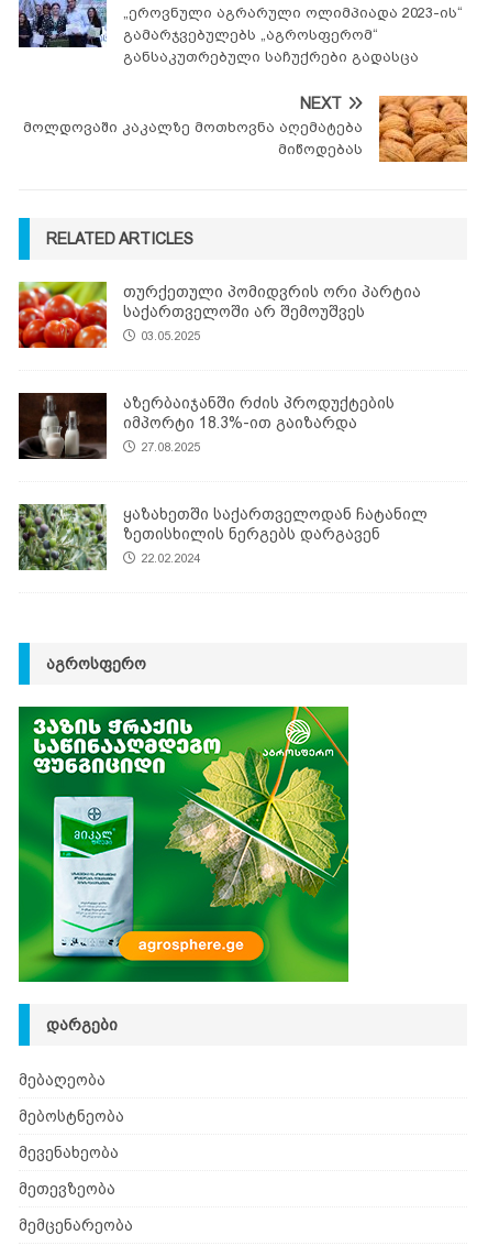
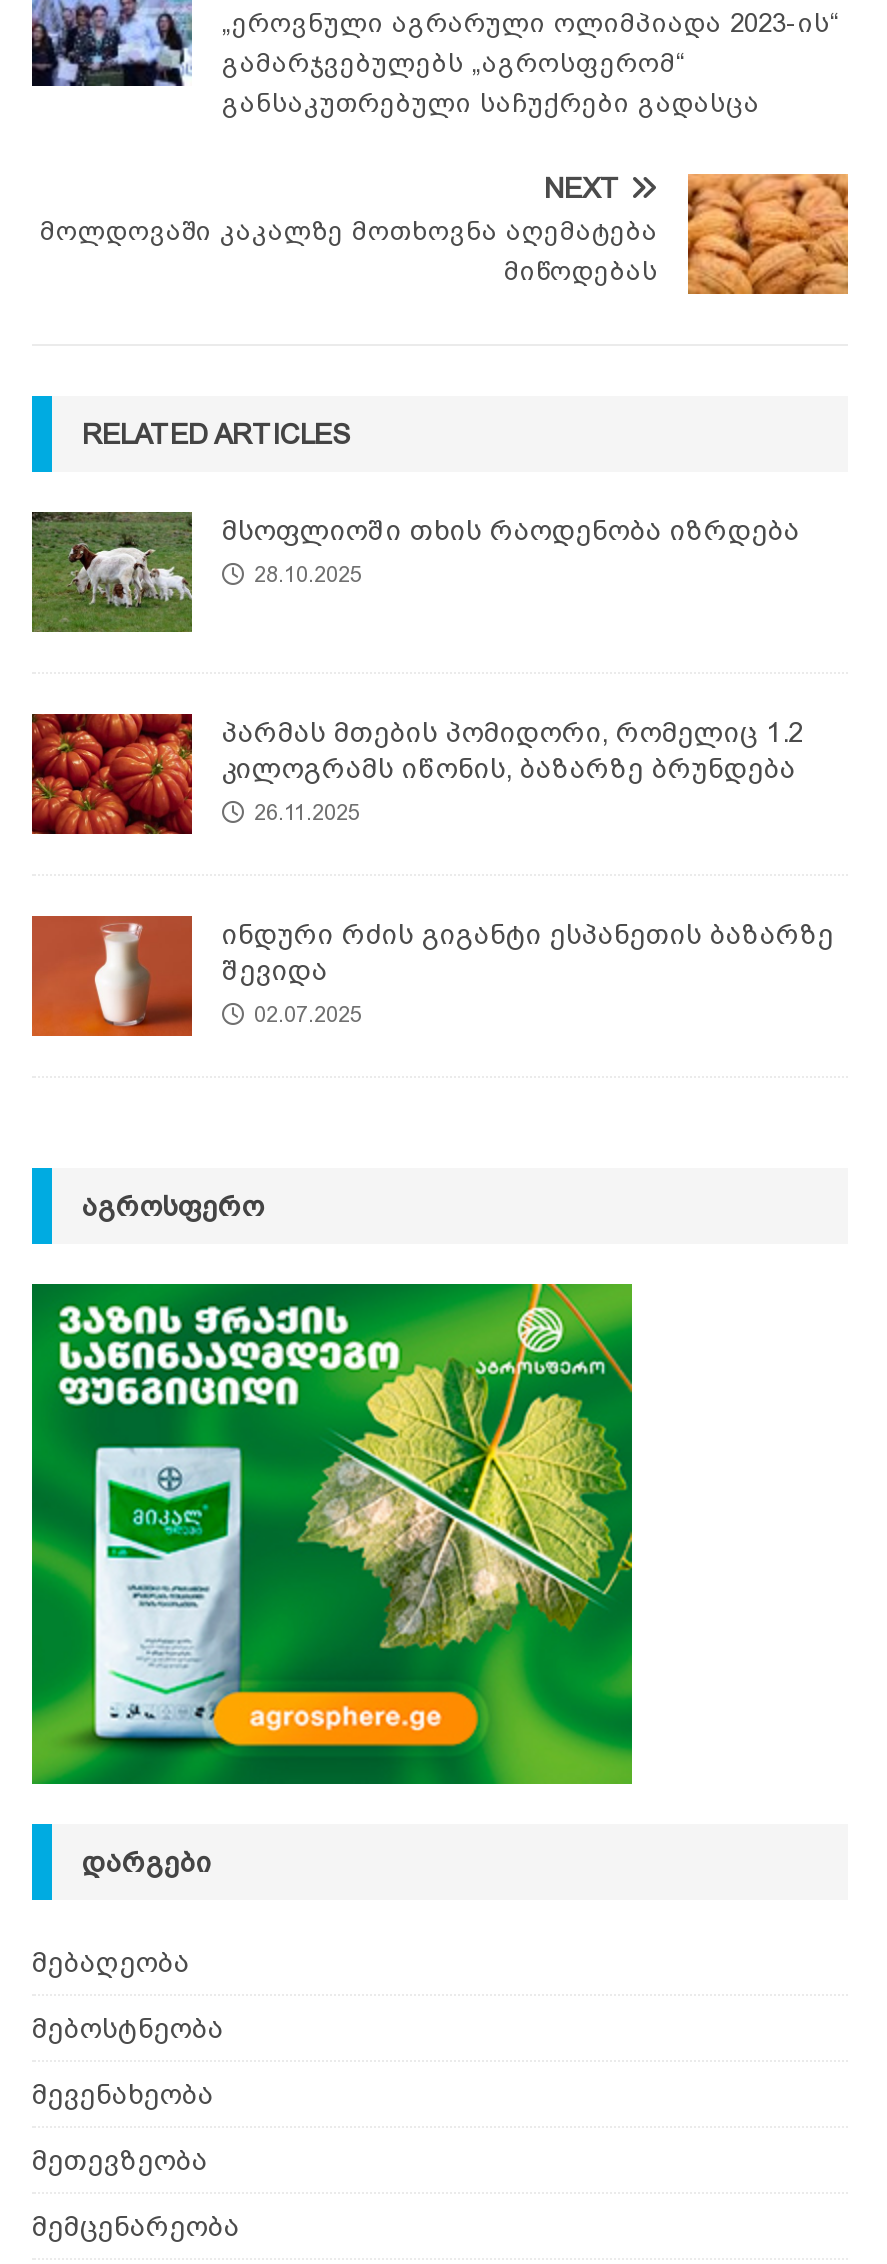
[18,281,421,349] [image] | თურქეთული პომიდვრის ორი პარტია | საქართველოში არ შემოუშვეს -> [30,510,800,634] [image] | მსოფლიოში თხის რაოდენობა იზრდება
[141,329,200,342] 03.05.2025 -> [254,562,362,586] 28.10.2025
[18,392,395,460] [image] | აზერბაიჯანში რძის პროდუქტების | იმპორტი 18.3%-ით გაიზარდა -> [30,712,804,836] [image] | პარმას მთების პომიდორი, რომელიც 1.2 | კილოგრამს იწონის, ბაზარზე ბრუნდება
[141,441,200,454] 27.08.2025 -> [254,800,360,824] 26.11.2025
[18,503,428,571] [image] | ყაზახეთში საქართველოდან ჩატანილ | ზეთისხილის ნერგებს დარგავენ -> [30,914,834,1038] [image] | ინდური რძის გიგანტი ესპანეთის ბაზარზე | შევიდა
[141,552,200,565] 22.02.2024 -> [254,1003,362,1027] 02.07.2025

